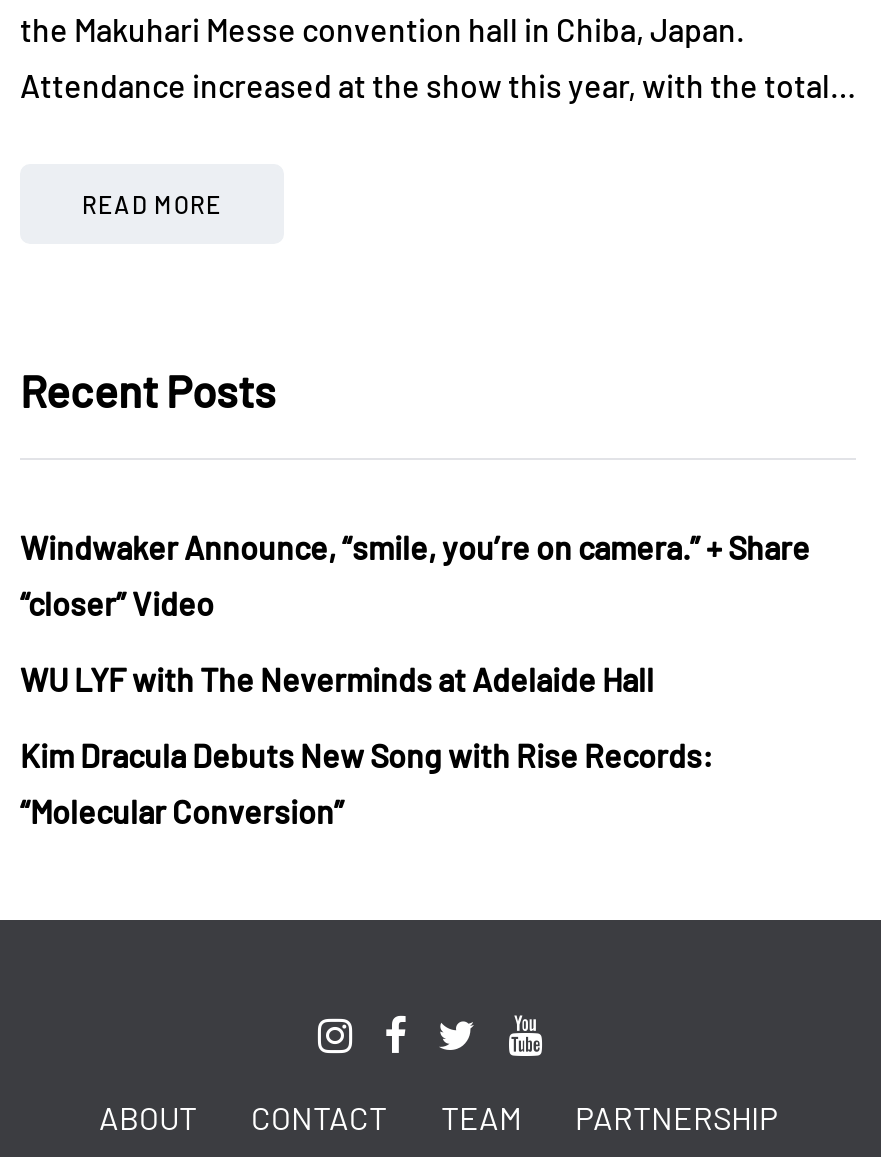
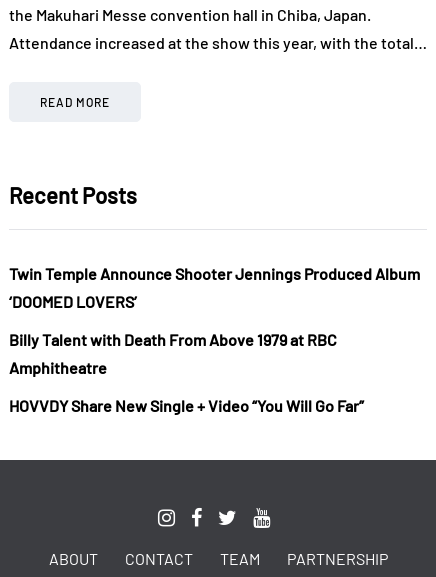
[20,528,810,566] Windwaker Announce, “smile, you’re on camera.” + Share -> [9,264,420,283] Twin Temple Announce Shooter Jennings Produced Album
[20,584,214,622] “closer” Video -> [9,292,137,311] ‘DOOMED LOVERS’
[20,660,654,698] WU LYF with The Neverminds at Adelaide Hall -> [9,330,337,349] Billy Talent with Death From Above 1979 at RBC
[20,736,714,774] Kim Dracula Debuts New Song with Rise Records: -> [9,358,107,377] Amphitheatre
[20,792,344,830] “Molecular Conversion” -> [9,396,364,415] HOVVDY Share New Single + Video “You Will Go Far”

